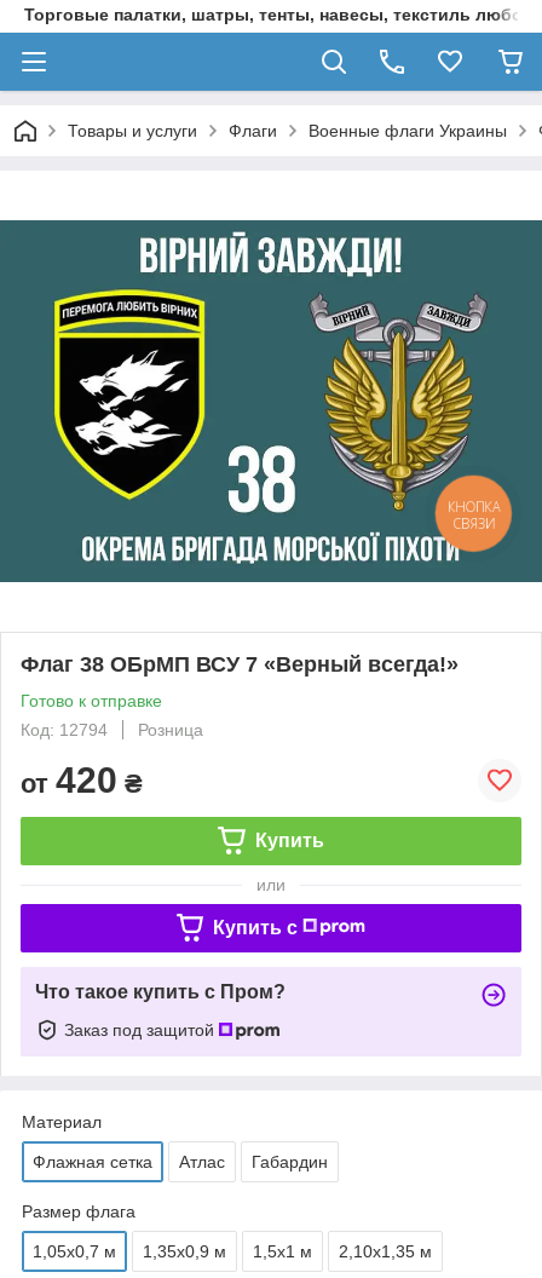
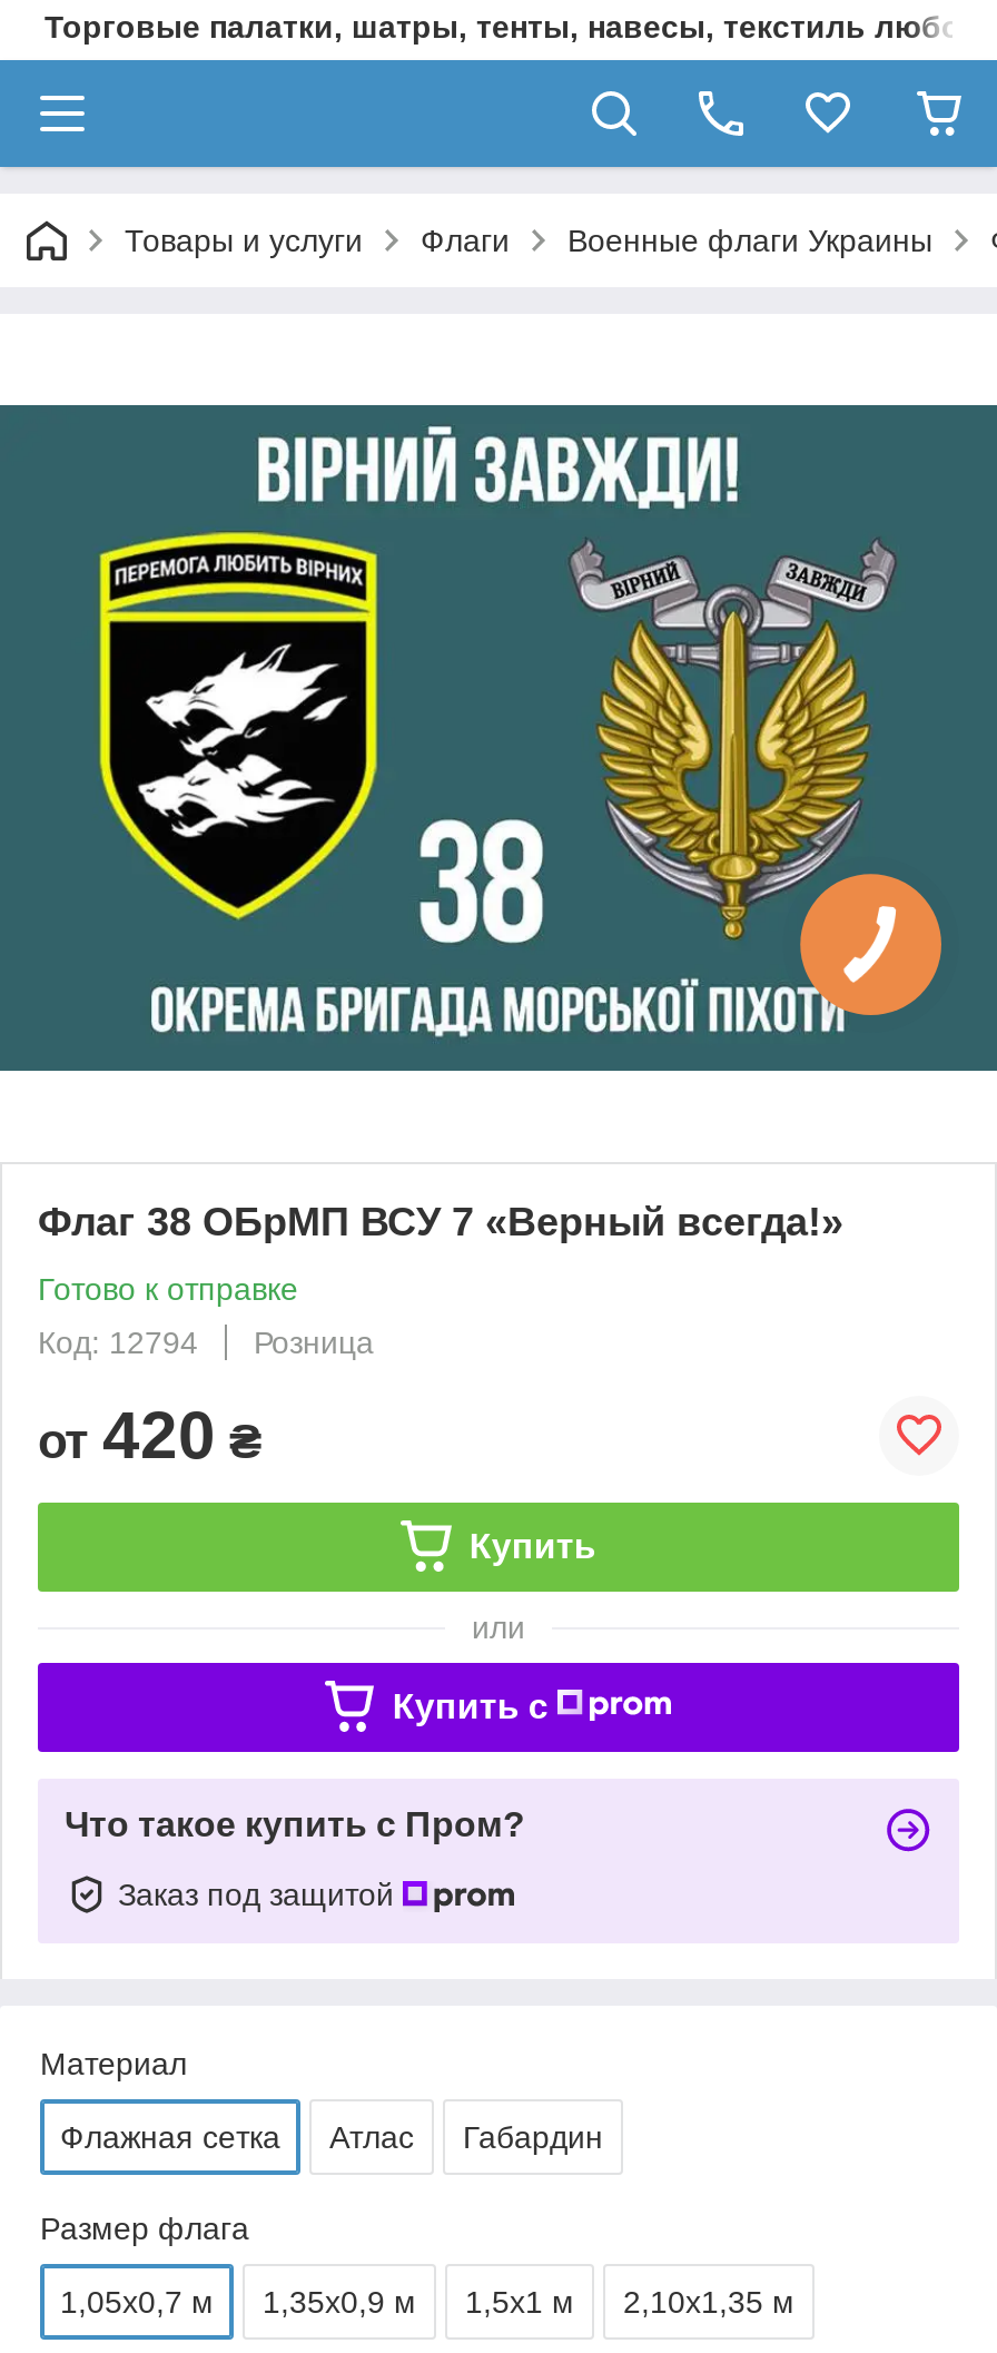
[448,497,500,532] КНОПКА | СВЯЗИ -> none

